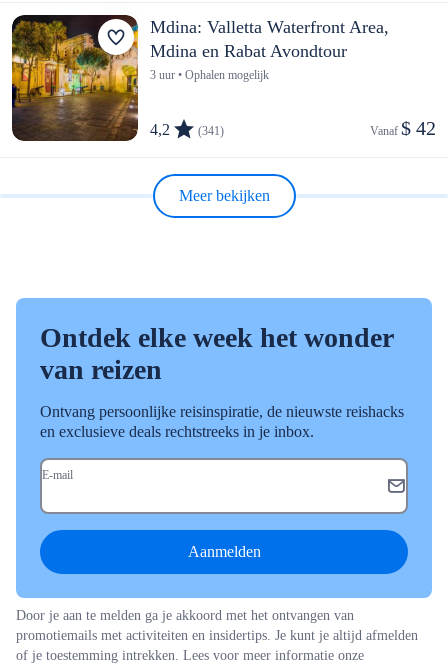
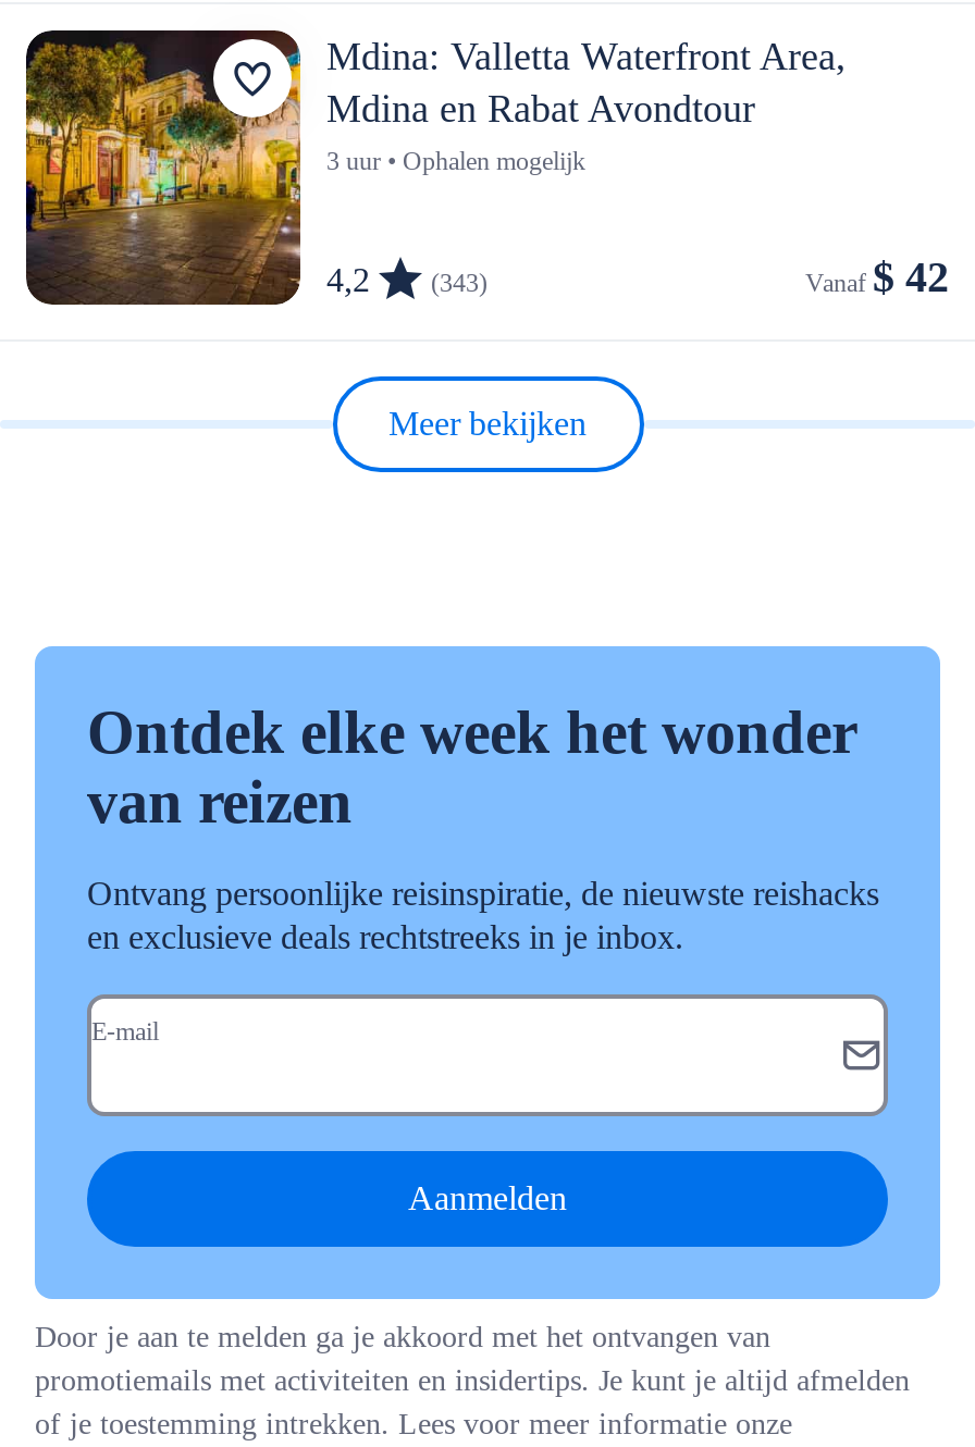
[150,121,224,138] 4,2 (341) -> [326,261,487,298] 4,2 (343)

